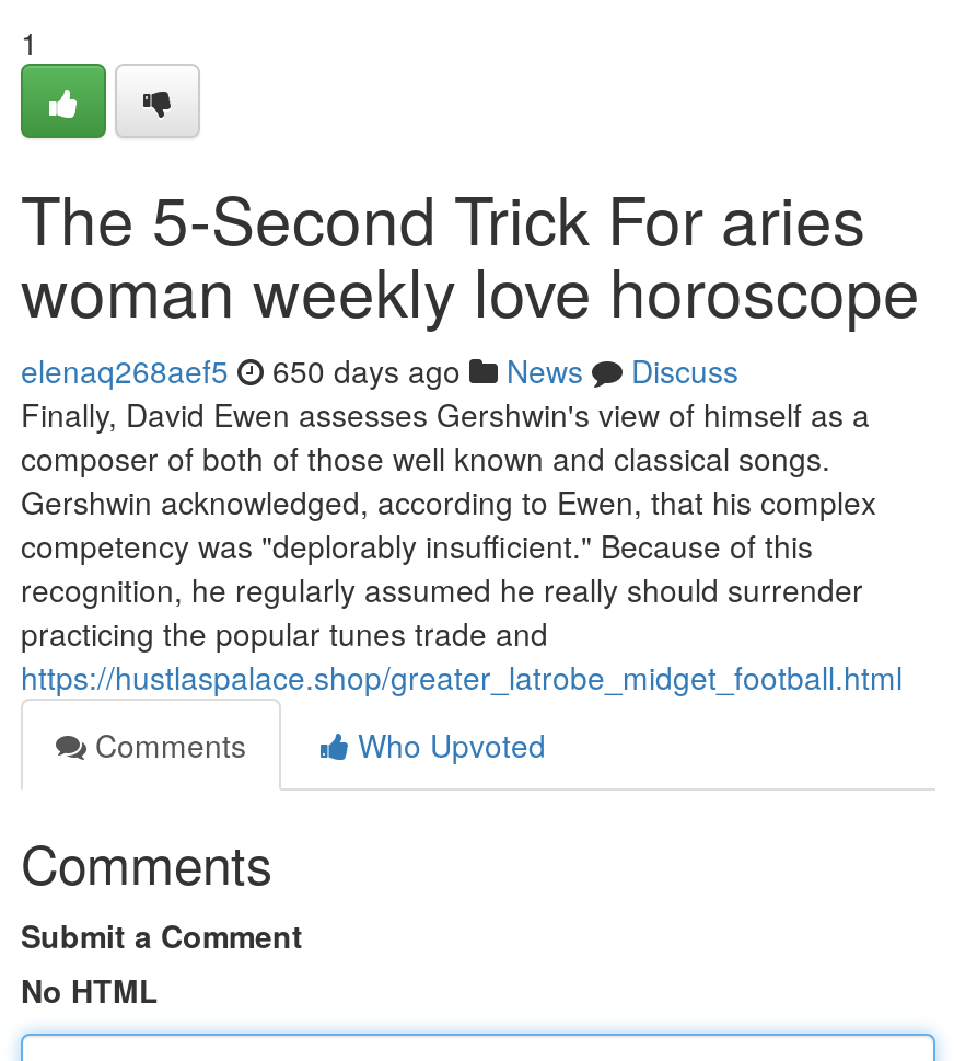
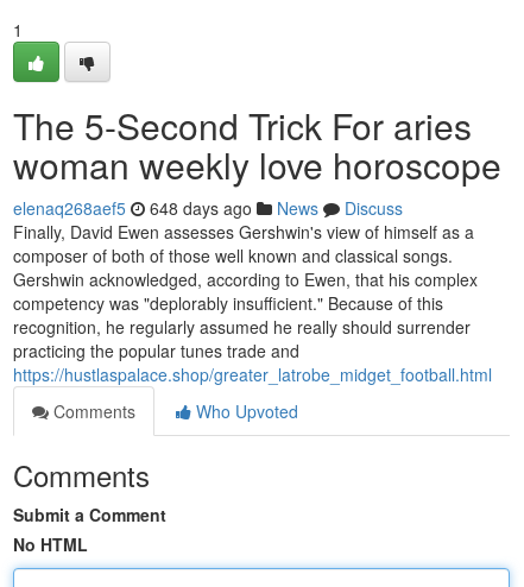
[21,348,738,392] elenaq268aef5 650 days ago News Discuss -> [13,196,403,220] elenaq268aef5 648 days ago News Discuss

